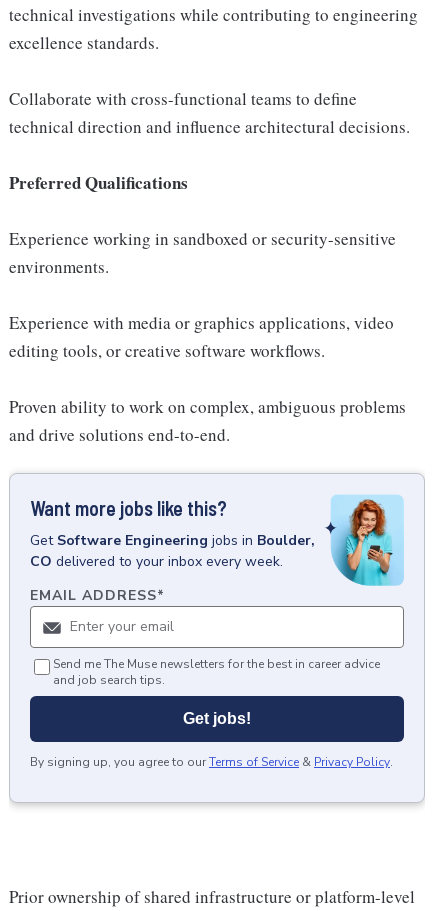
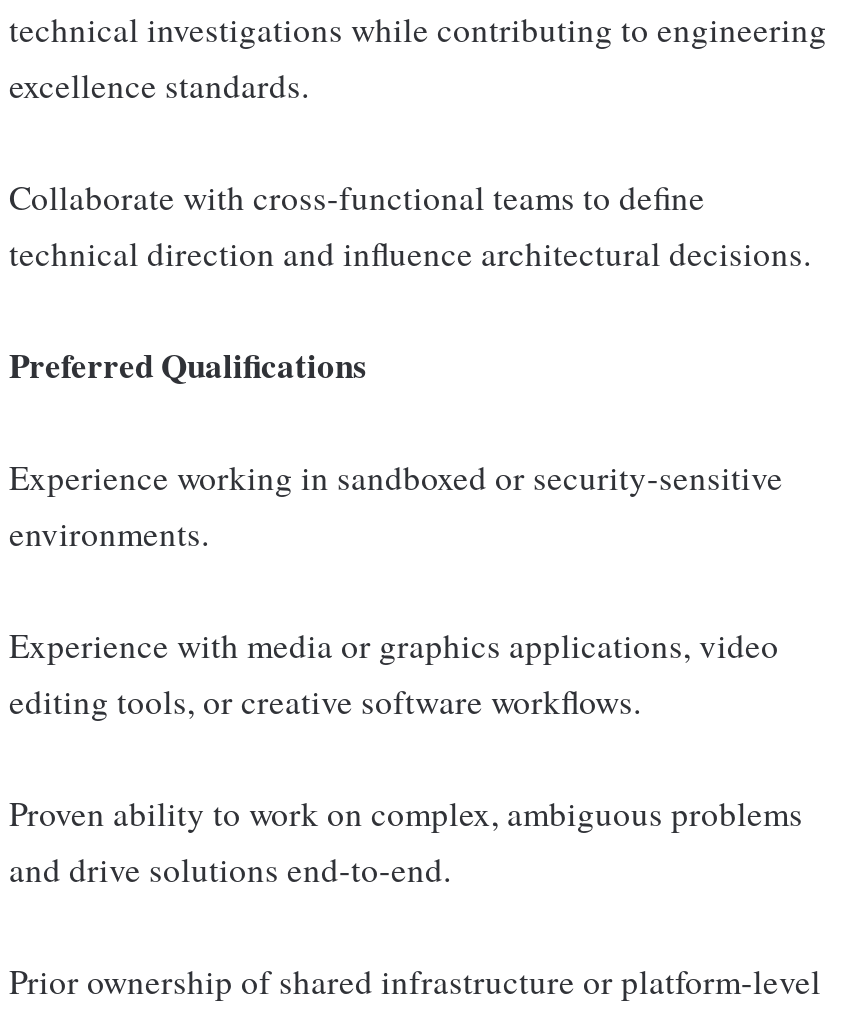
[9,473,425,806] [image] | Want more jobs like this? | Get Software Engineering jobs in Boulder, | CO delivered to your inbox every week. | EMAIL ADDRESS* -> none
[30,656,393,770] Send me The Muse newsletters for the best in career advice | and job search tips. | Get jobs! | By signing up, you agree to our Terms of Service & Privacy Policy. -> none

